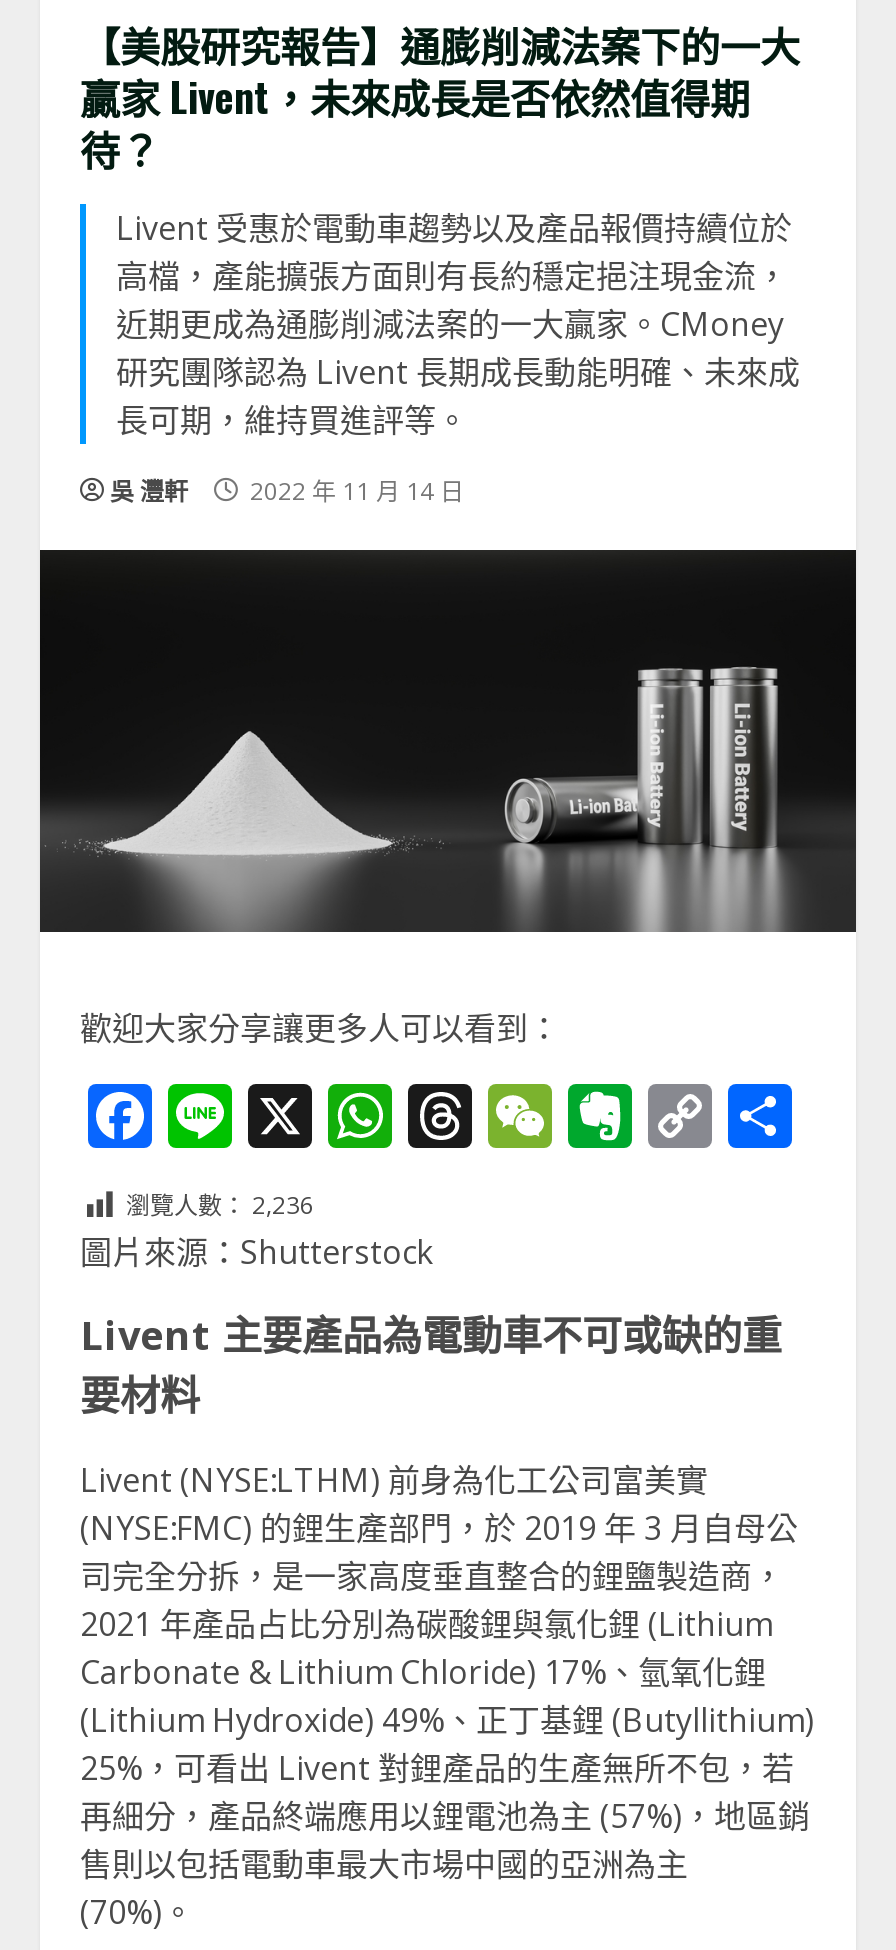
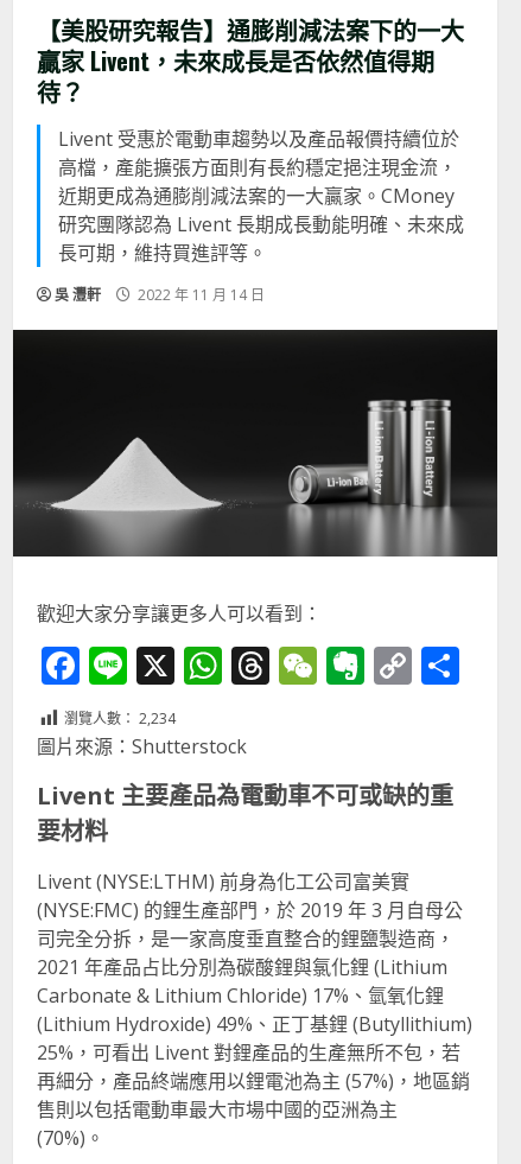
[126,1188,314,1222] 瀏覽人數： 2,236 -> [64,708,176,728] 瀏覽人數： 2,234

